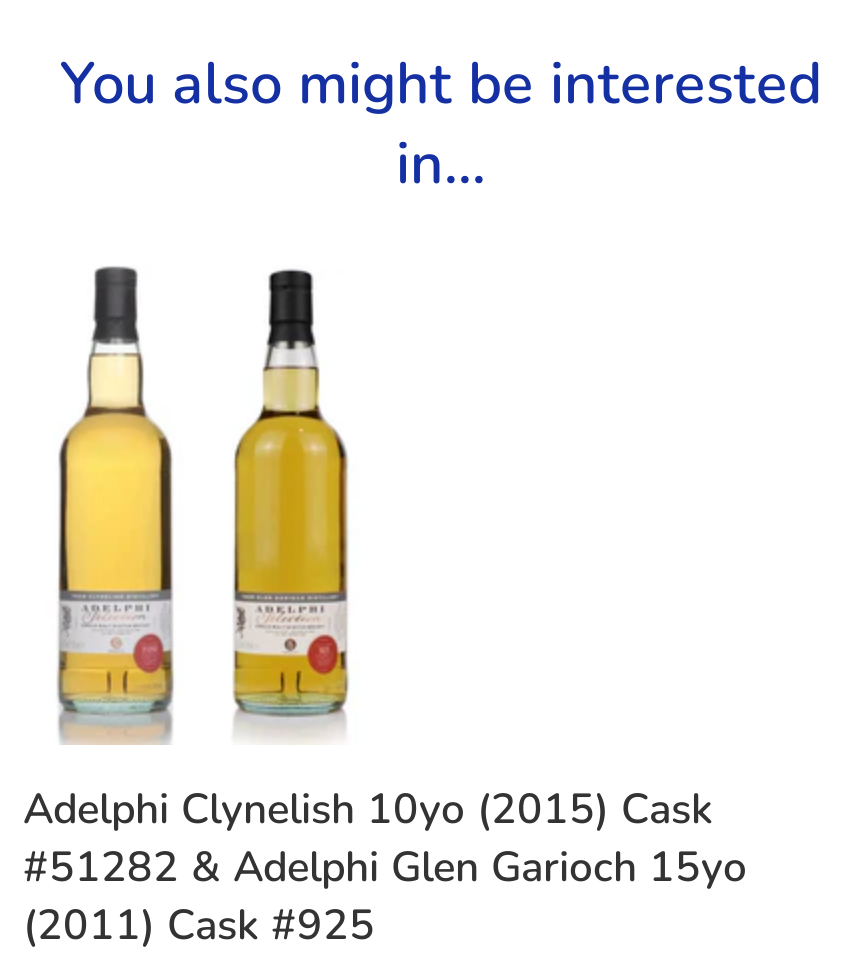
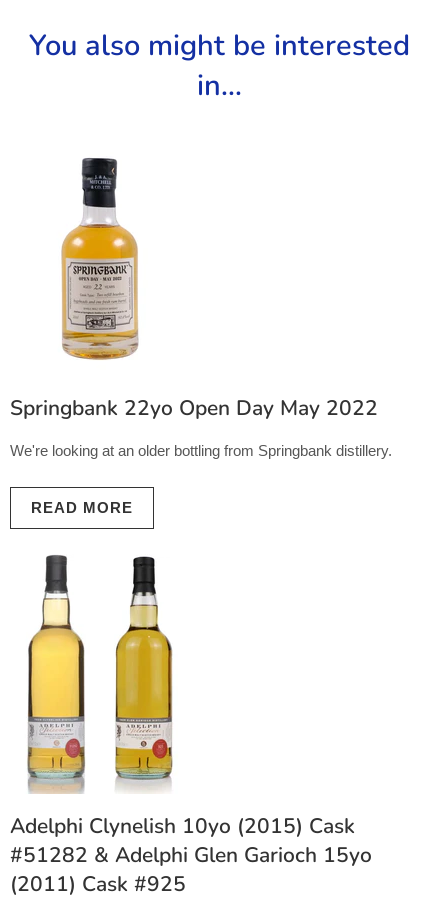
none -> [10,157,392,516] [image] | Springbank 22yo Open Day May 2022 | We're looking at an older bottling from Springbank distillery. | READ MORE

